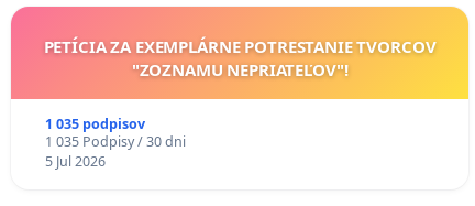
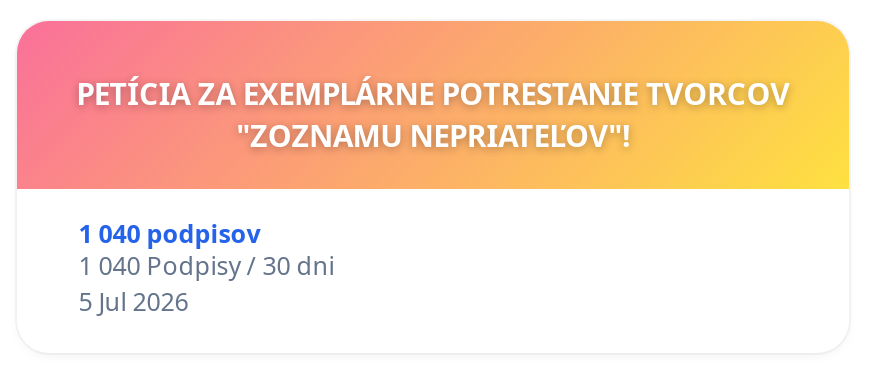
[45,115,145,133] 1 035 podpisov -> [79,217,261,251] 1 040 podpisov
[45,132,186,151] 1 035 Podpisy / 30 dni -> [79,249,335,283] 1 040 Podpisy / 30 dni

